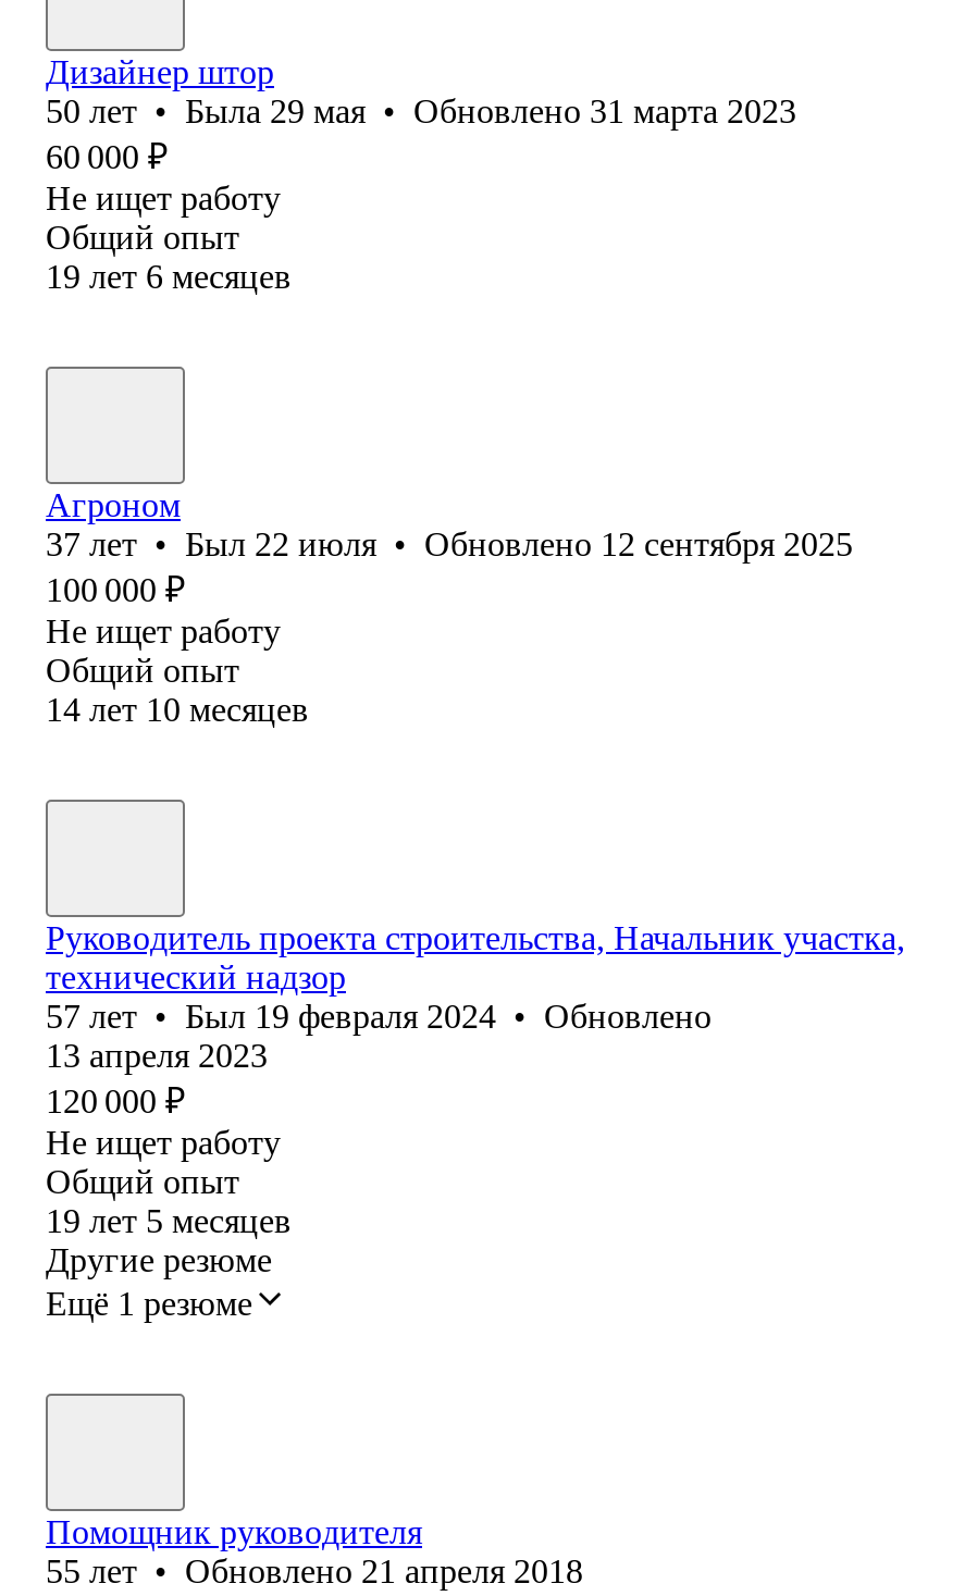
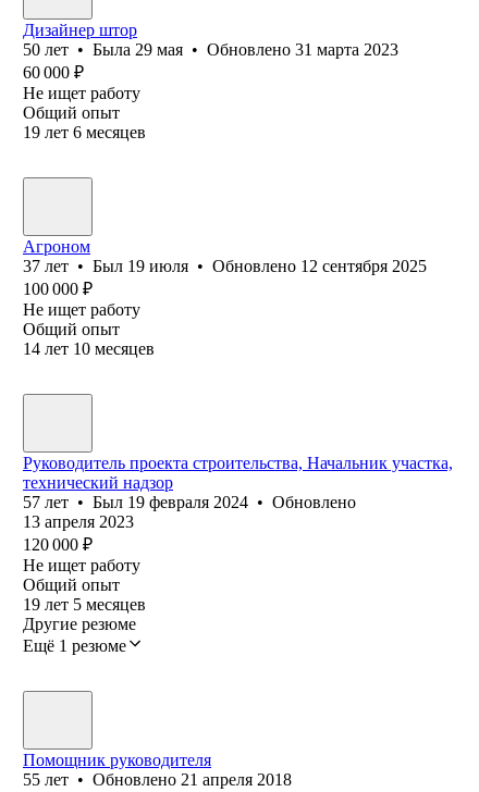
[46,525,853,562] 37 лет • Был 22 июля • Обновлено 12 сентября 2025 -> [23,257,427,275] 37 лет • Был 19 июля • Обновлено 12 сентября 2025

